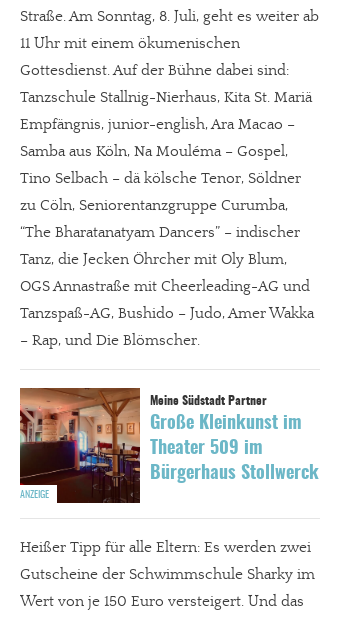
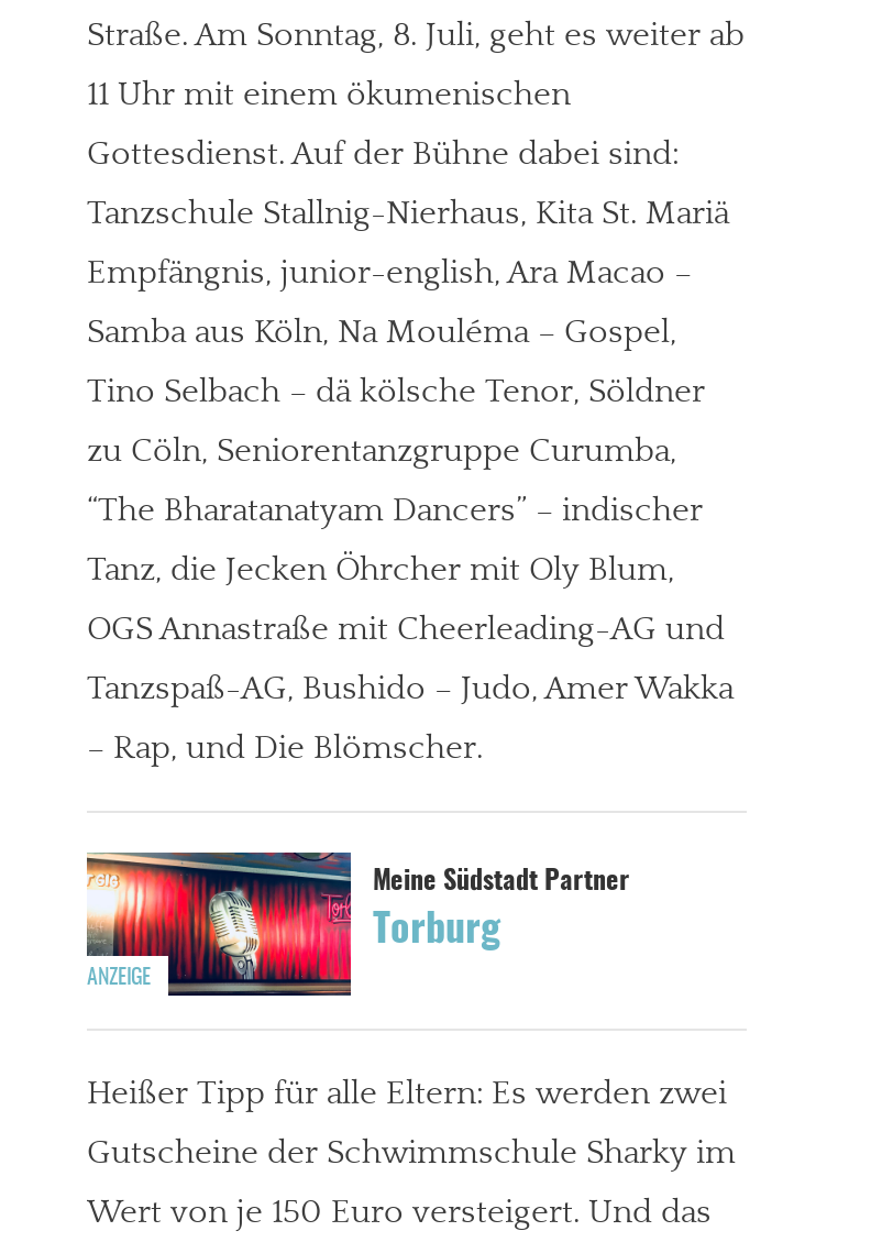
[19,387,319,503] [image] | Große Kleinkunst im | Theater 509 im | Bürgerhaus Stollwerck -> [87,850,500,996] [image] | Torburg

